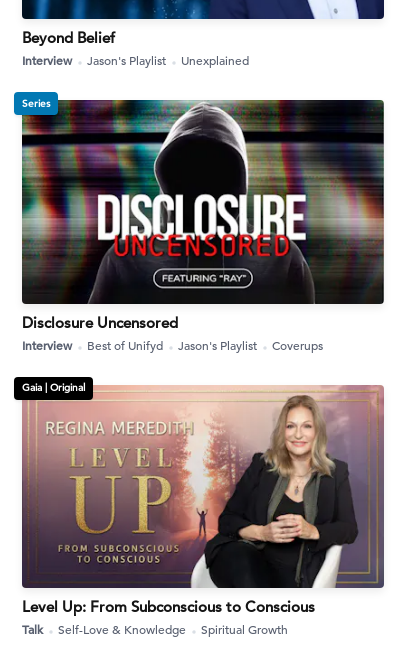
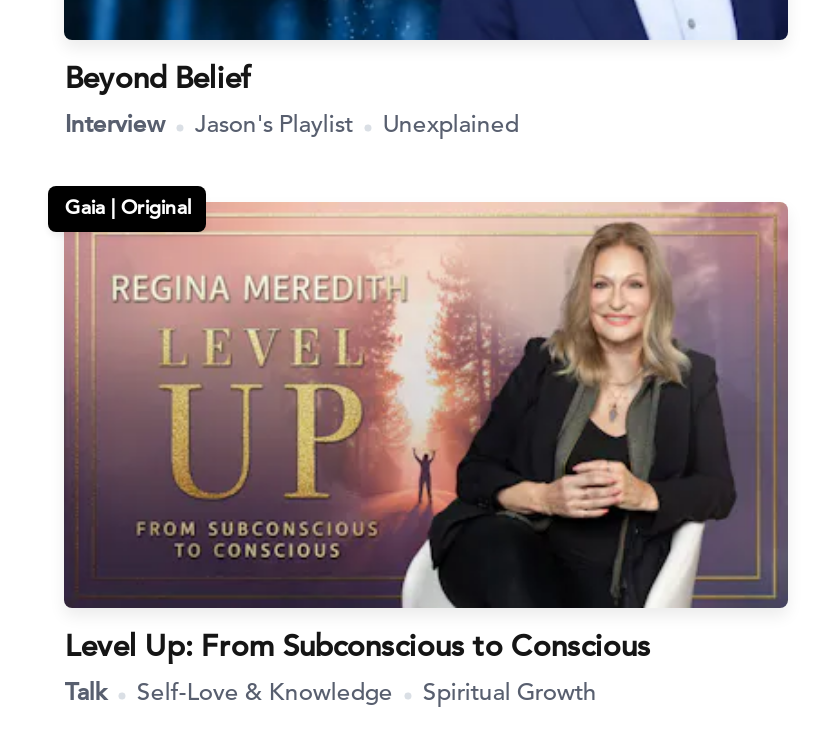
[21,93,384,305] [image] | Series -> none
[22,312,323,352] Disclosure Uncensored | Interview | Best of Unifyd | Jason's Playlist | Coverups -> none

